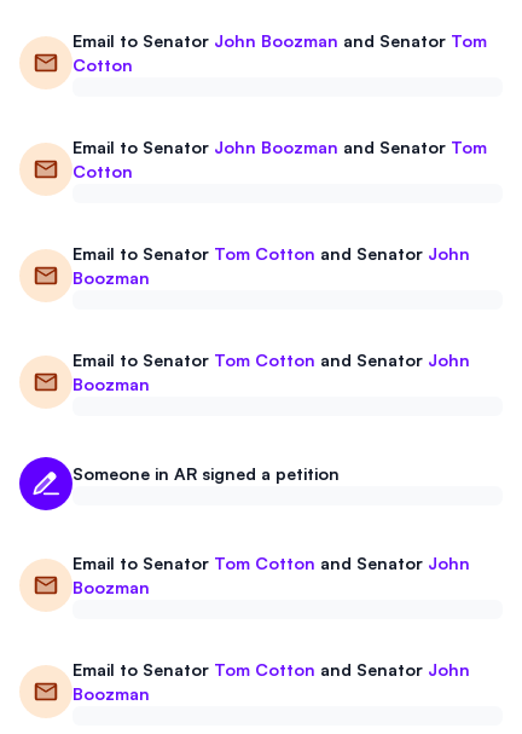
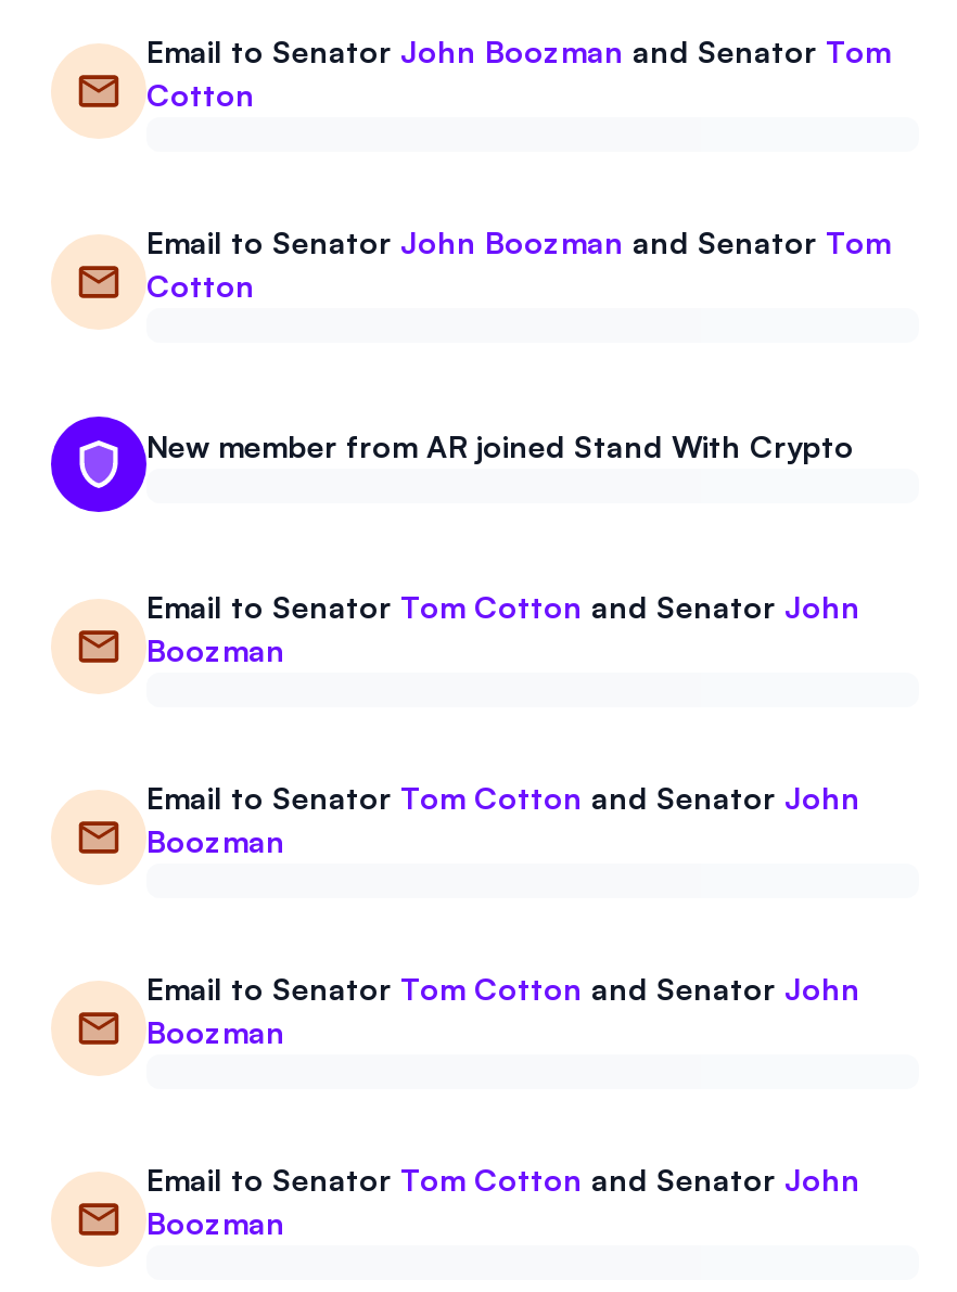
none -> [146,427,854,464] New member from AR joined Stand With Crypto
moved [72,243,470,394] -> [146,588,860,859]: Email to Senator Tom Cotton and Senator John | Boozman | Email to Senator Tom Cotton and Senator John | Boozman
moved [18,456,72,512] -> [49,414,146,514]: [image]
[72,463,340,484] Someone in AR signed a petition -> none

